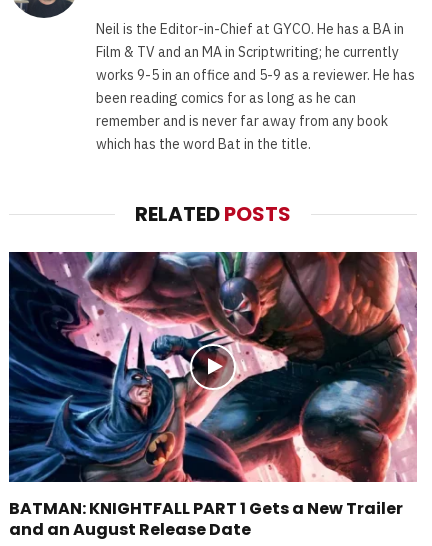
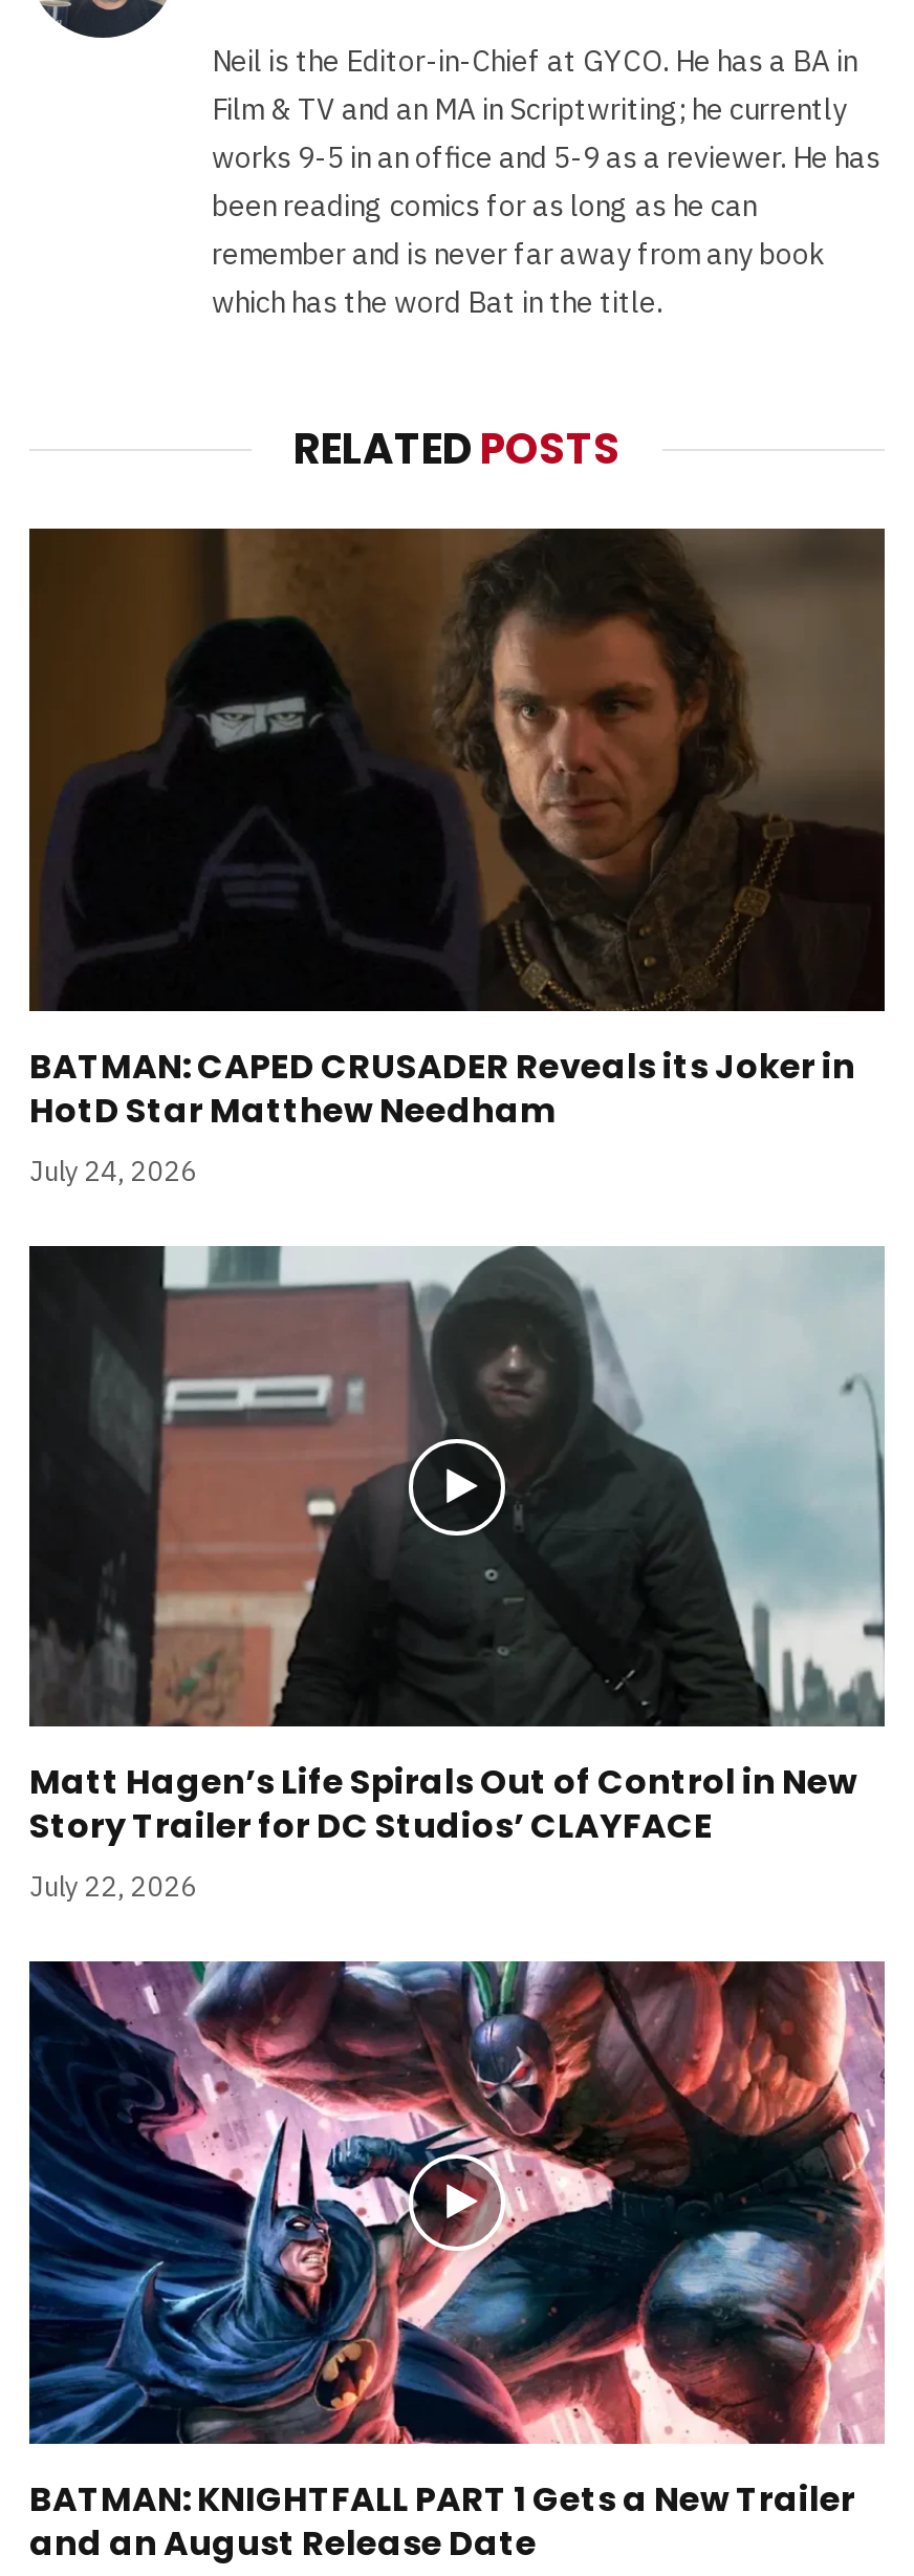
none -> [27,527,887,1189] [image] | BATMAN: CAPED CRUSADER Reveals its Joker in | HotD Star Matthew Needham | July 24, 2026
none -> [27,1244,887,1906] [image] | Matt Hagen’s Life Spirals Out of Control in New | Story Trailer for DC Studios’ CLAYFACE | July 22, 2026

